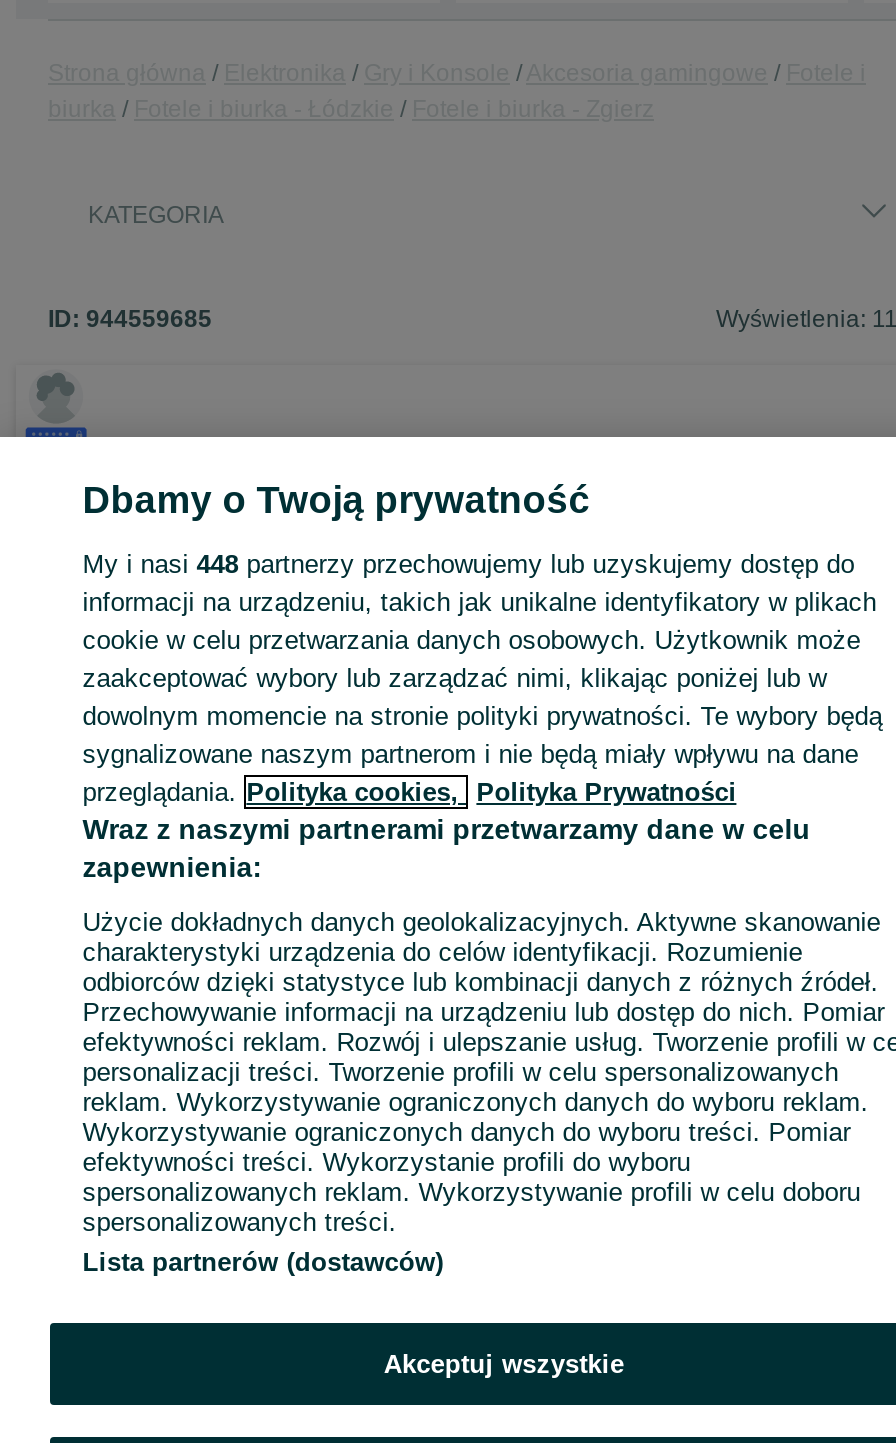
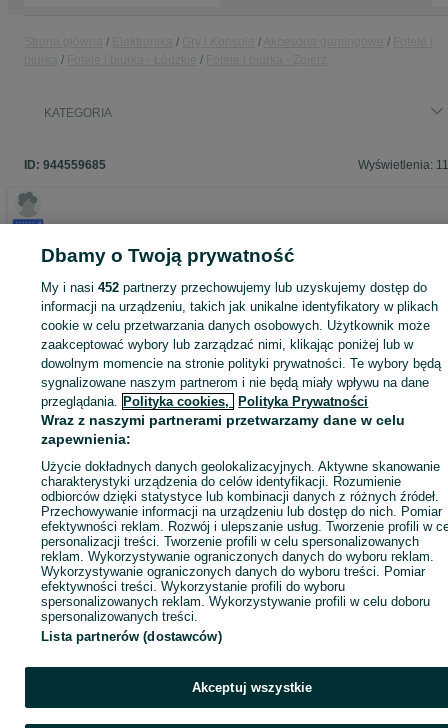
[82,549,854,579] My i nasi 448 partnerzy przechowujemy lub uzyskujemy dostęp do -> [41,280,427,295] My i nasi 452 partnerzy przechowujemy lub uzyskujemy dostęp do

